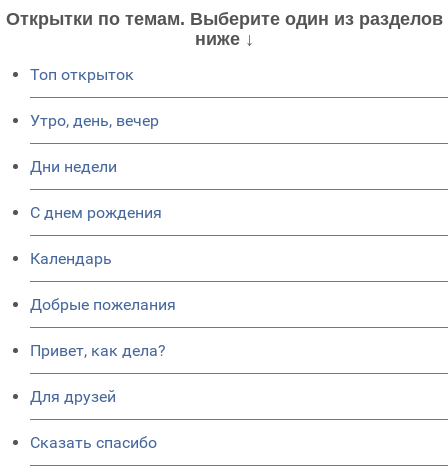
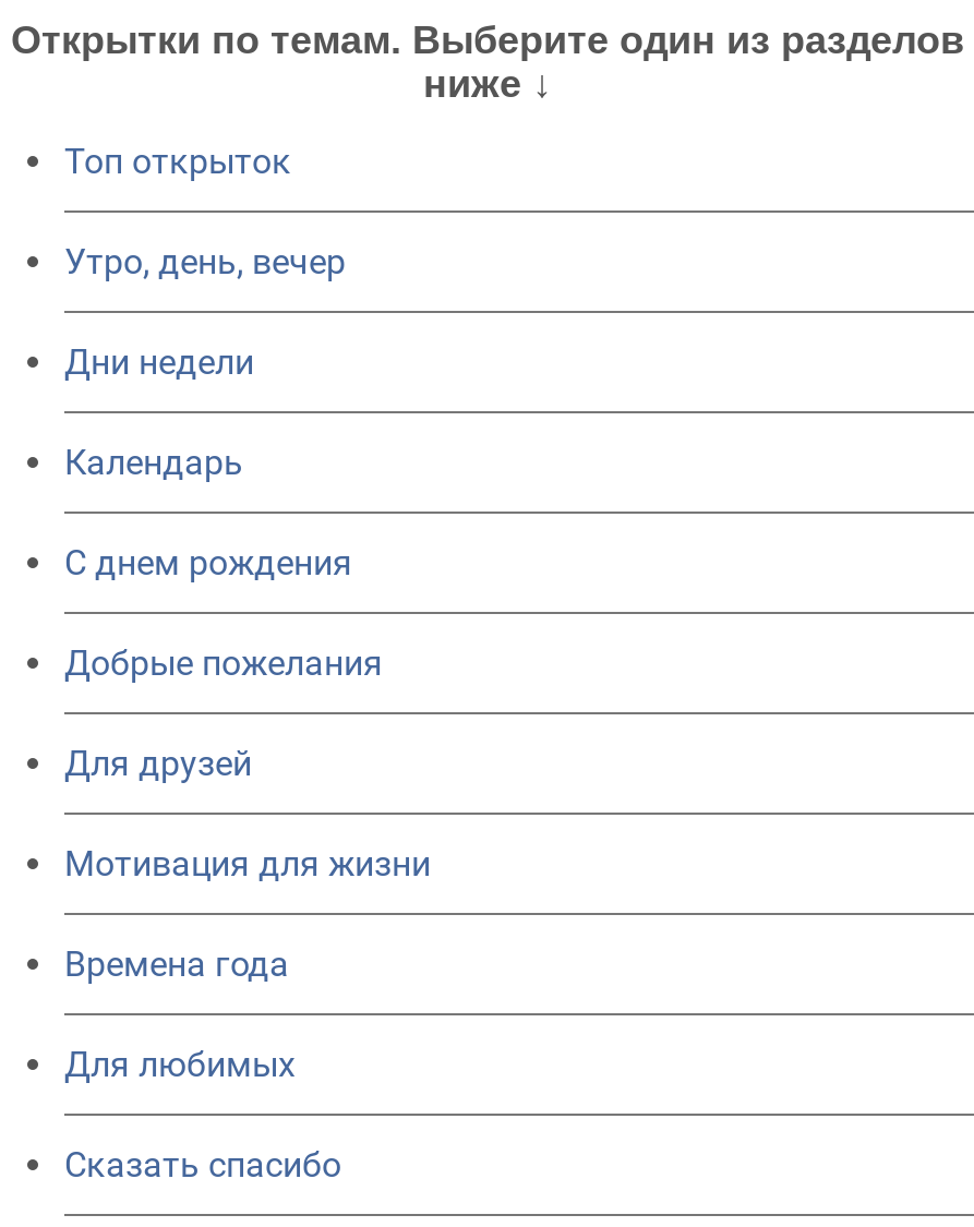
moved [30,249,112,268] -> [64,442,243,483]: Календарь
[30,341,166,360] Привет, как дела? -> none
moved [30,387,116,406] -> [64,743,252,784]: Для друзей
none -> [64,843,431,1085] Мотивация для жизни | Времена года | Для любимых

